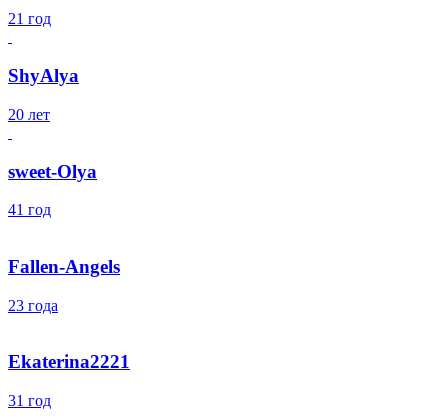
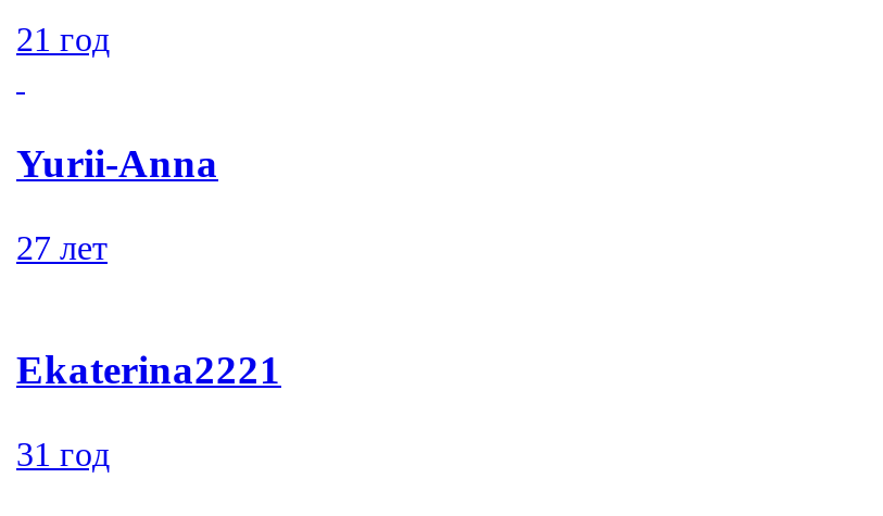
[8,65,120,314] ShyAlya | 20 лет | sweet-Olya | 41 год | Fallen-Angels | 23 года -> [16,140,218,266] Yurii-Anna | 27 лет

